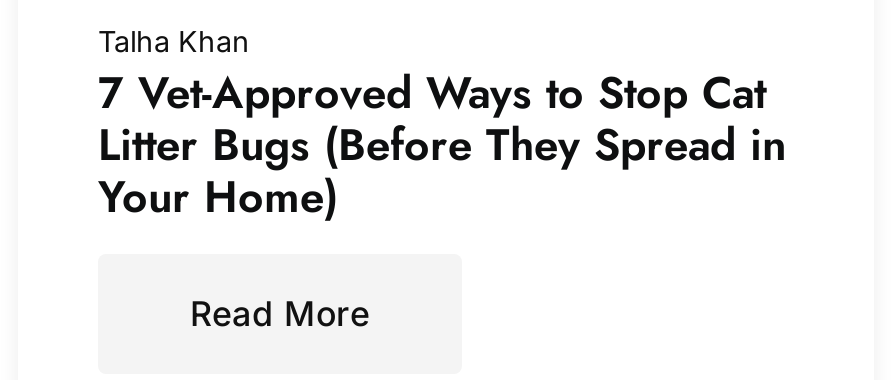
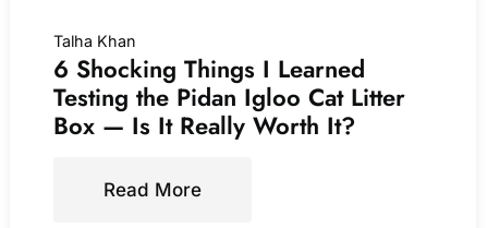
[98,60,786,228] 7 Vet-Approved Ways to Stop Cat | Litter Bugs (Before They Spread in | Your Home) -> [53,51,405,143] 6 Shocking Things I Learned | Testing the Pidan Igloo Cat Litter | Box — Is It Really Worth It?

